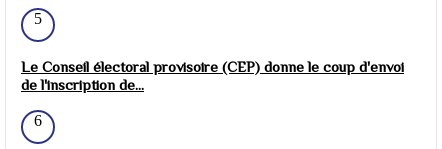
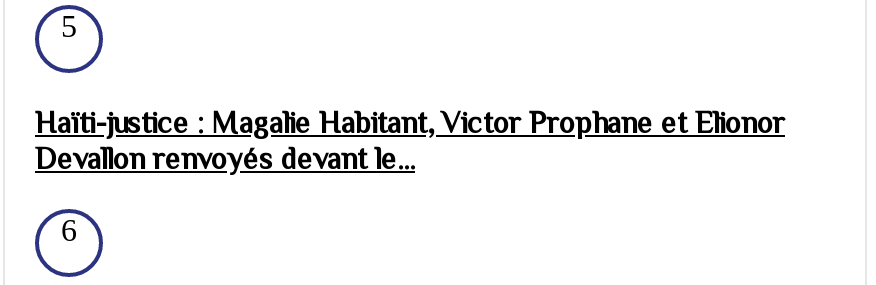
[21,58,404,93] Le Conseil électoral provisoire (CEP) donne le coup d'envoi | de l'inscription de... -> [35,105,785,175] Haïti-justice : Magalie Habitant, Victor Prophane et Elionor | Devallon renvoyés devant le...

